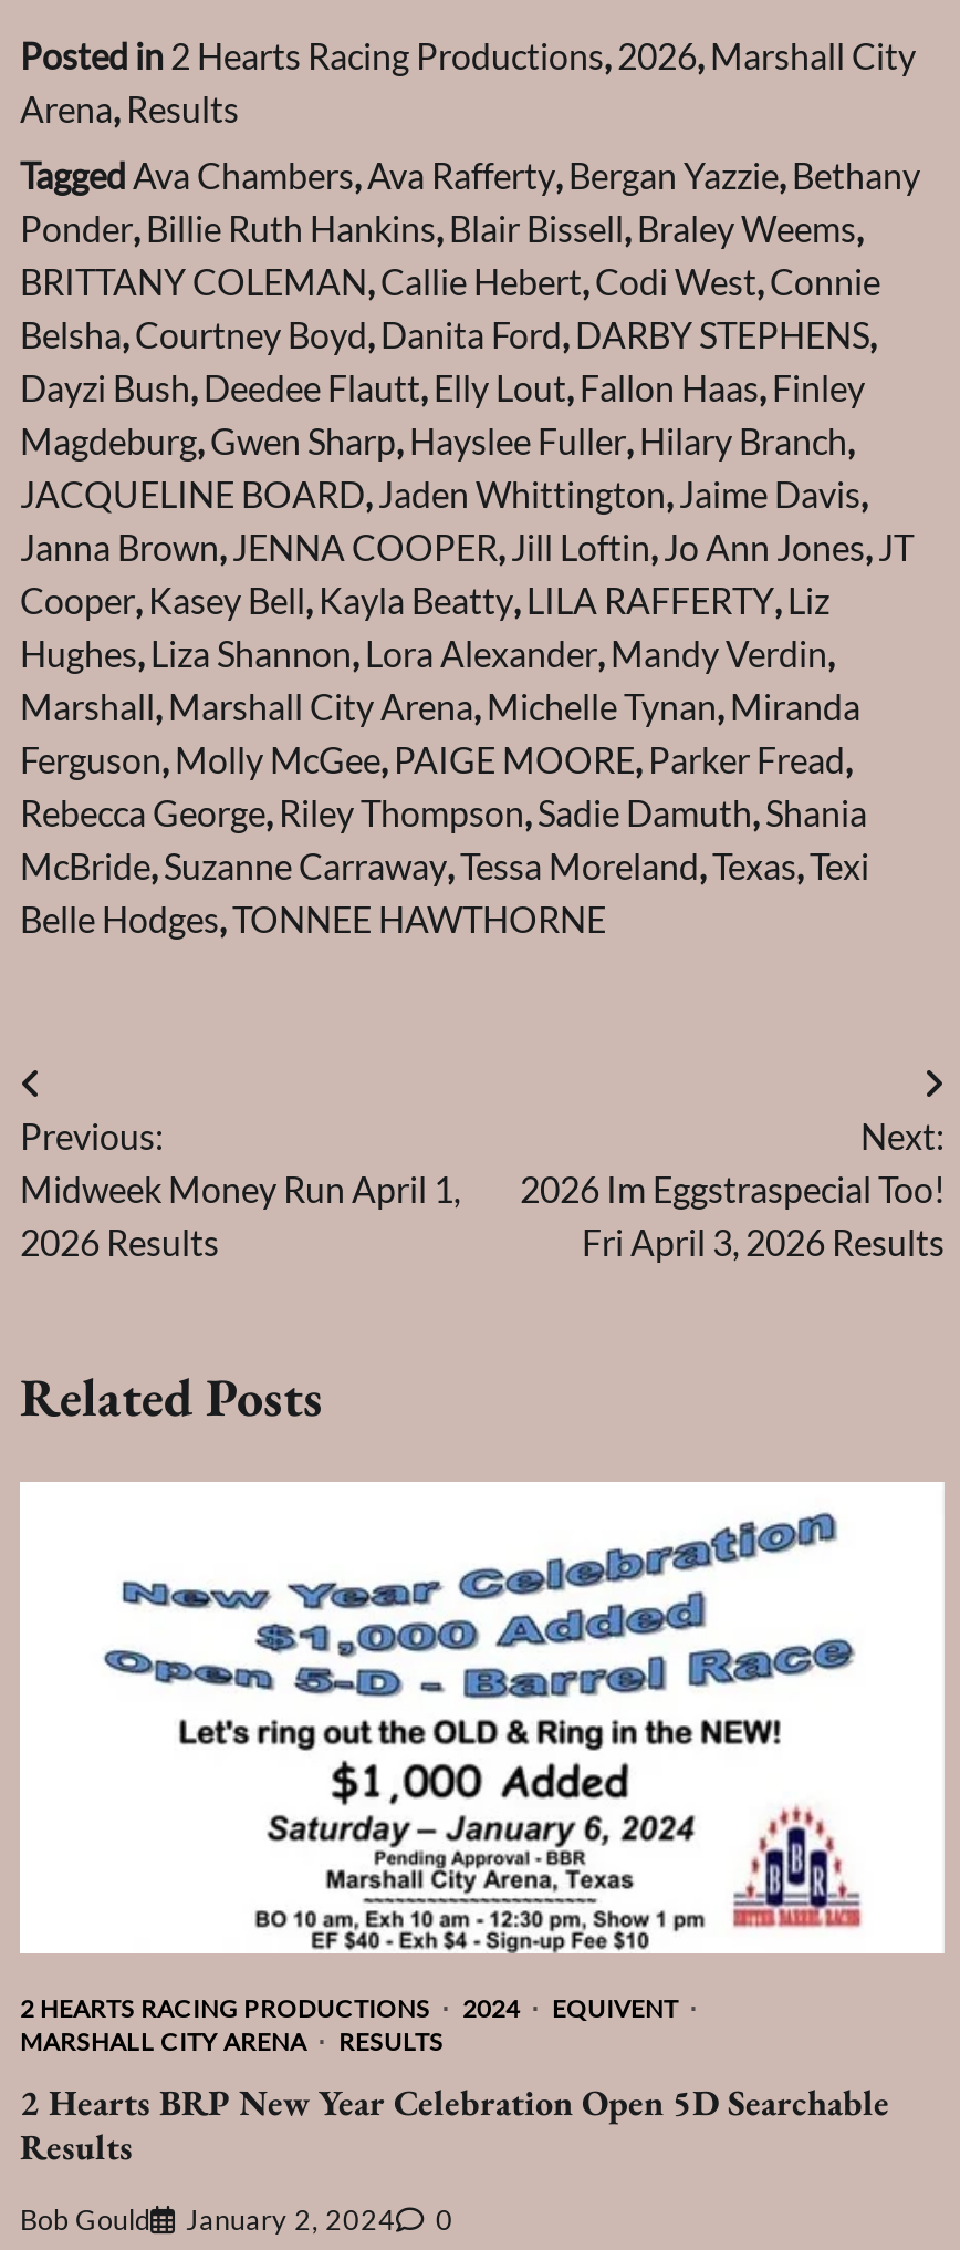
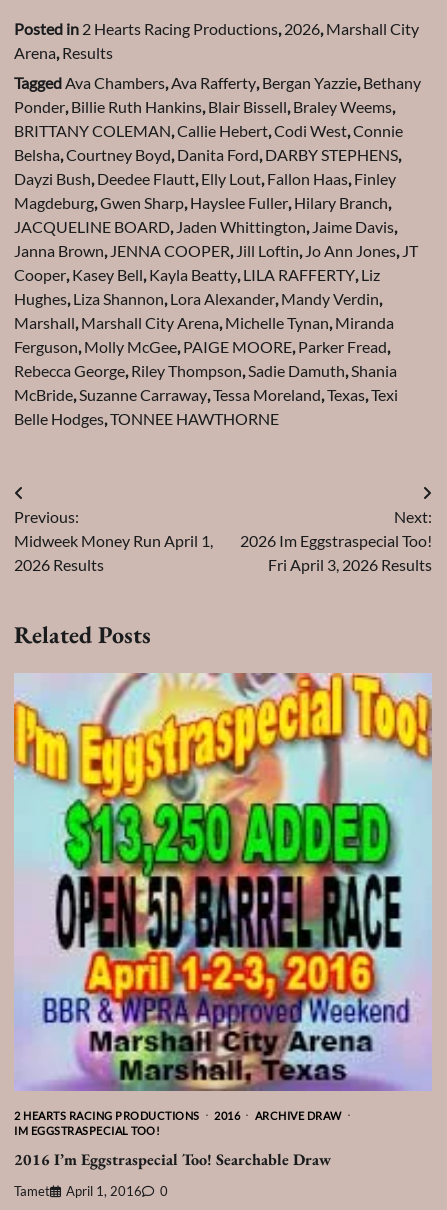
[20,1480,945,2055] [image] | 2024 | EQUIVENT | MARSHALL CITY ARENA | RESULTS -> [13,672,432,1137] [image] | 2016 | ARCHIVE DRAW | IM EGGSTRASPECIAL TOO!
moved [20,1993,430,2022] -> [14,1109,199,1122]: 2 HEARTS RACING PRODUCTIONS
[20,2080,889,2171] 2 Hearts BRP New Year Celebration Open 5D Searchable | Results -> [14,1149,331,1170] 2016 I’m Eggstraspecial Too! Searchable Draw
[20,2203,396,2236] Bob Gould | January 2, 2024 -> [14,1184,142,1199] Tamet | April 1, 2016

